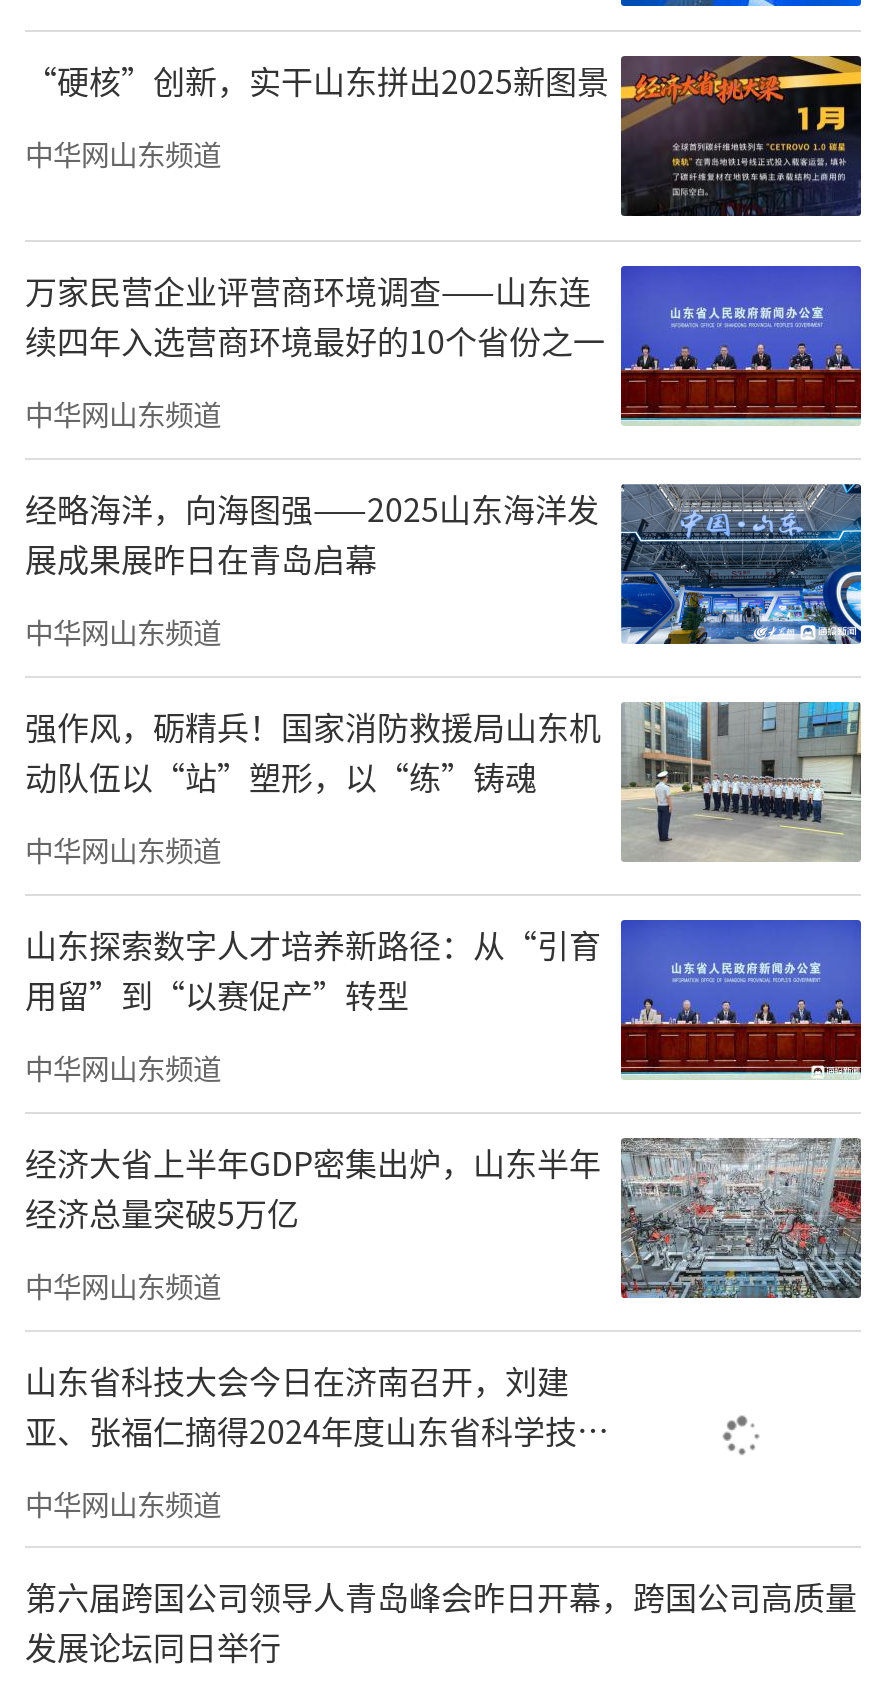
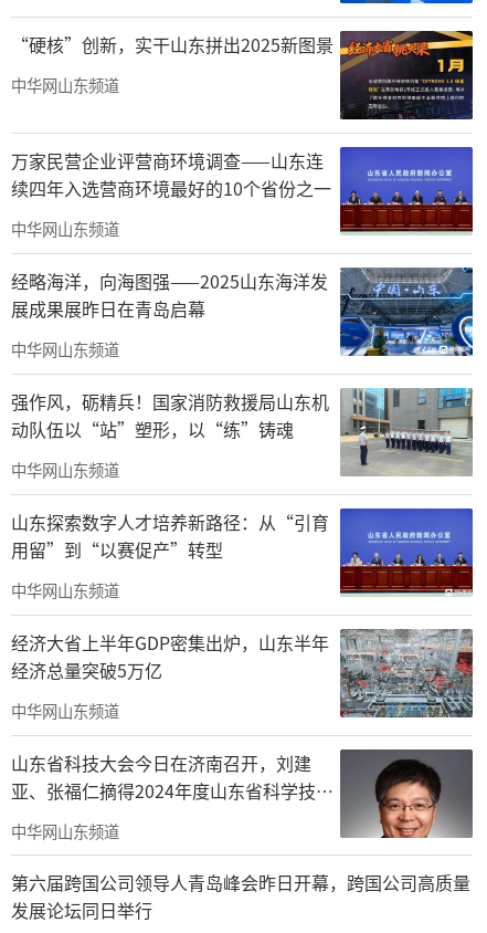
none -> [339,748,474,839] [image]

